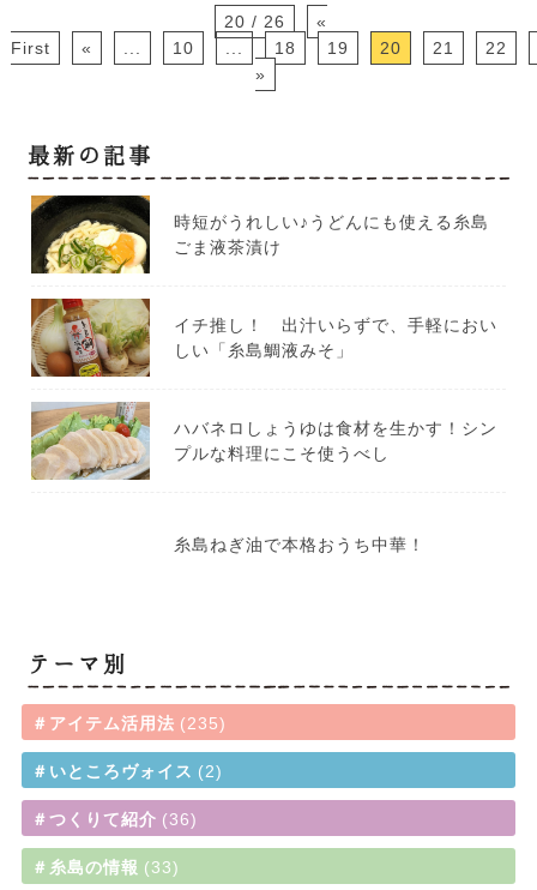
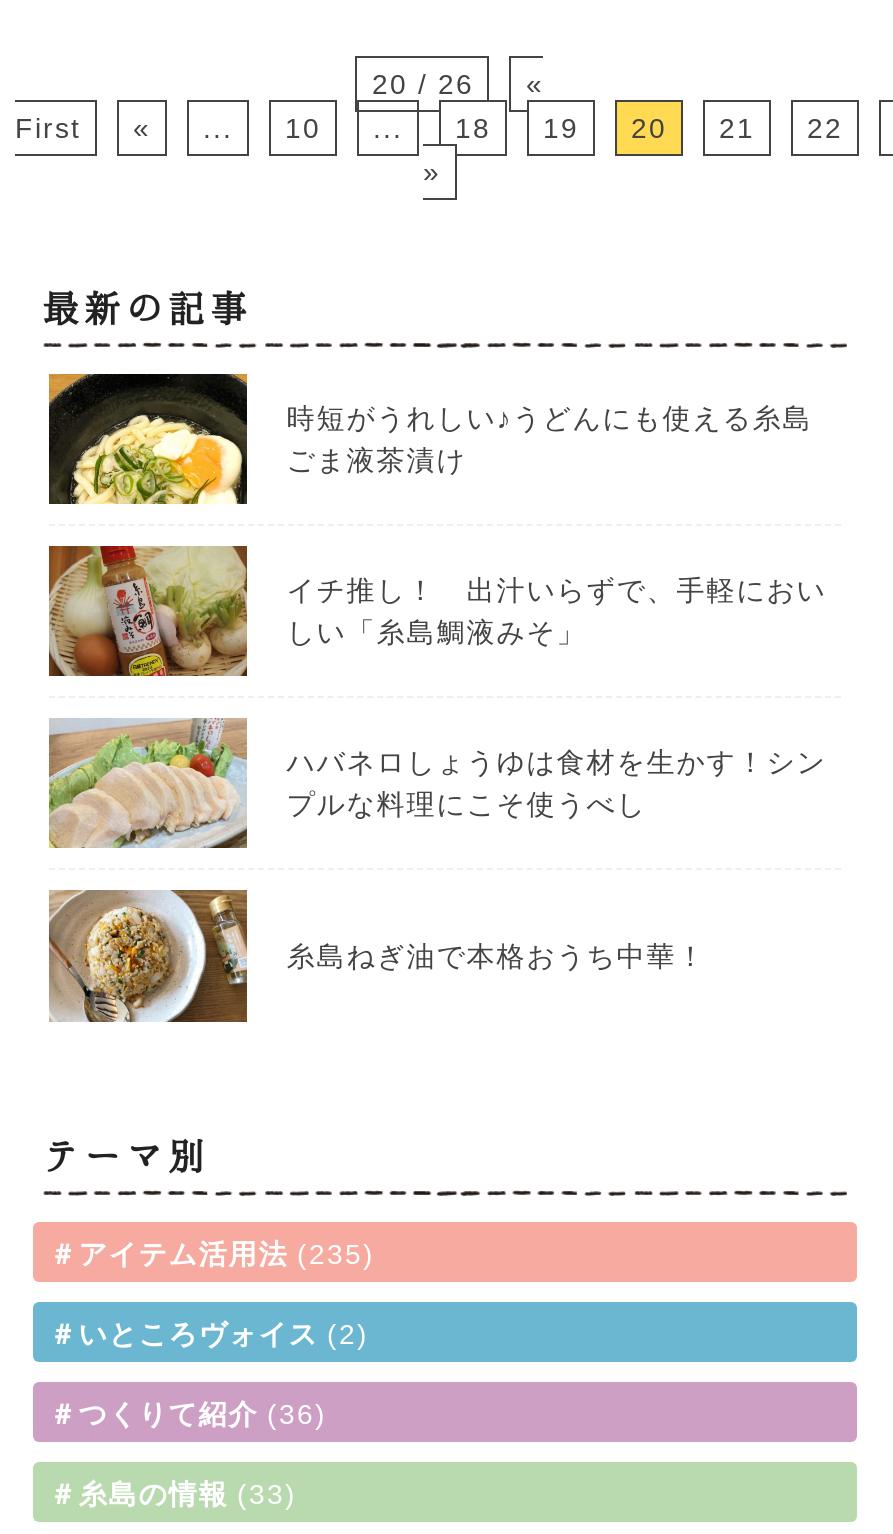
none -> [47,888,249,1024] [image]

